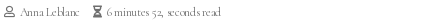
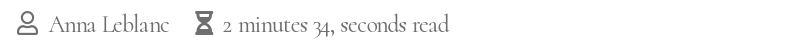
[107,5,221,19] 6 minutes 52, seconds read -> [223,9,449,37] 2 minutes 34, seconds read

